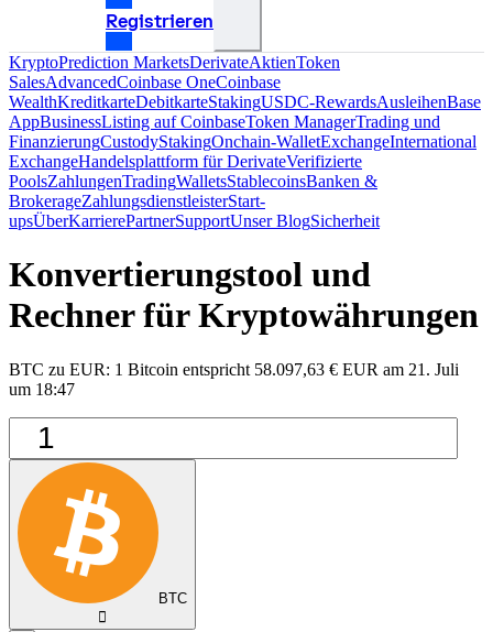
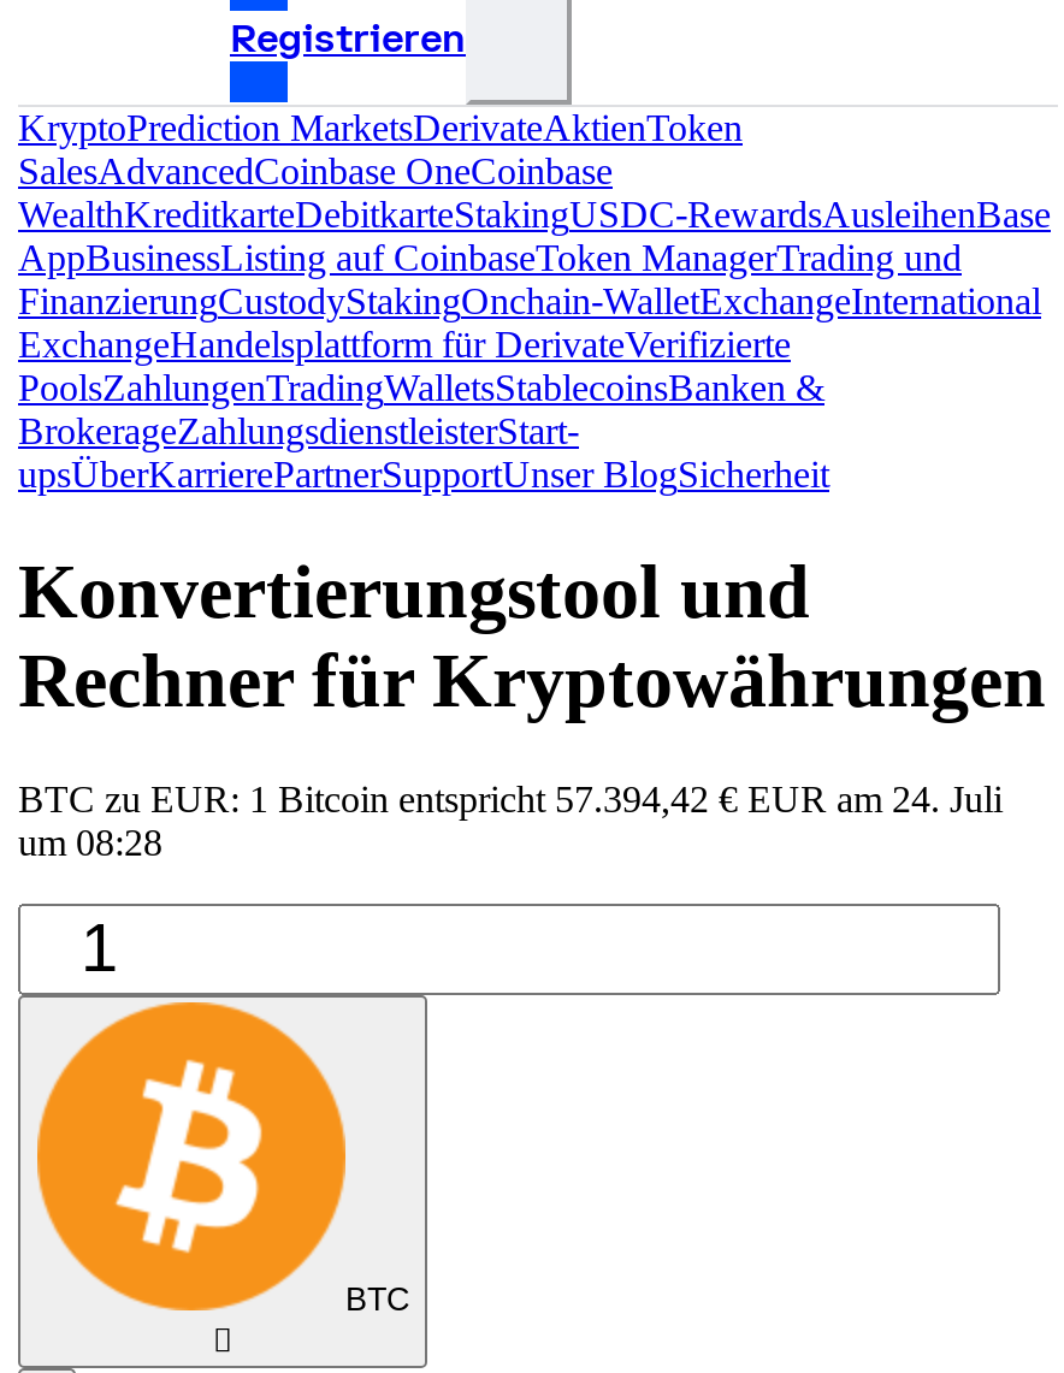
[9,360,459,379] BTC zu EUR: 1 Bitcoin entspricht 58.097,63 € EUR am 21. Juli -> [18,778,1003,819] BTC zu EUR: 1 Bitcoin entspricht 57.394,42 € EUR am 24. Juli
[9,380,75,398] um 18:47 -> [18,822,162,863] um 08:28

